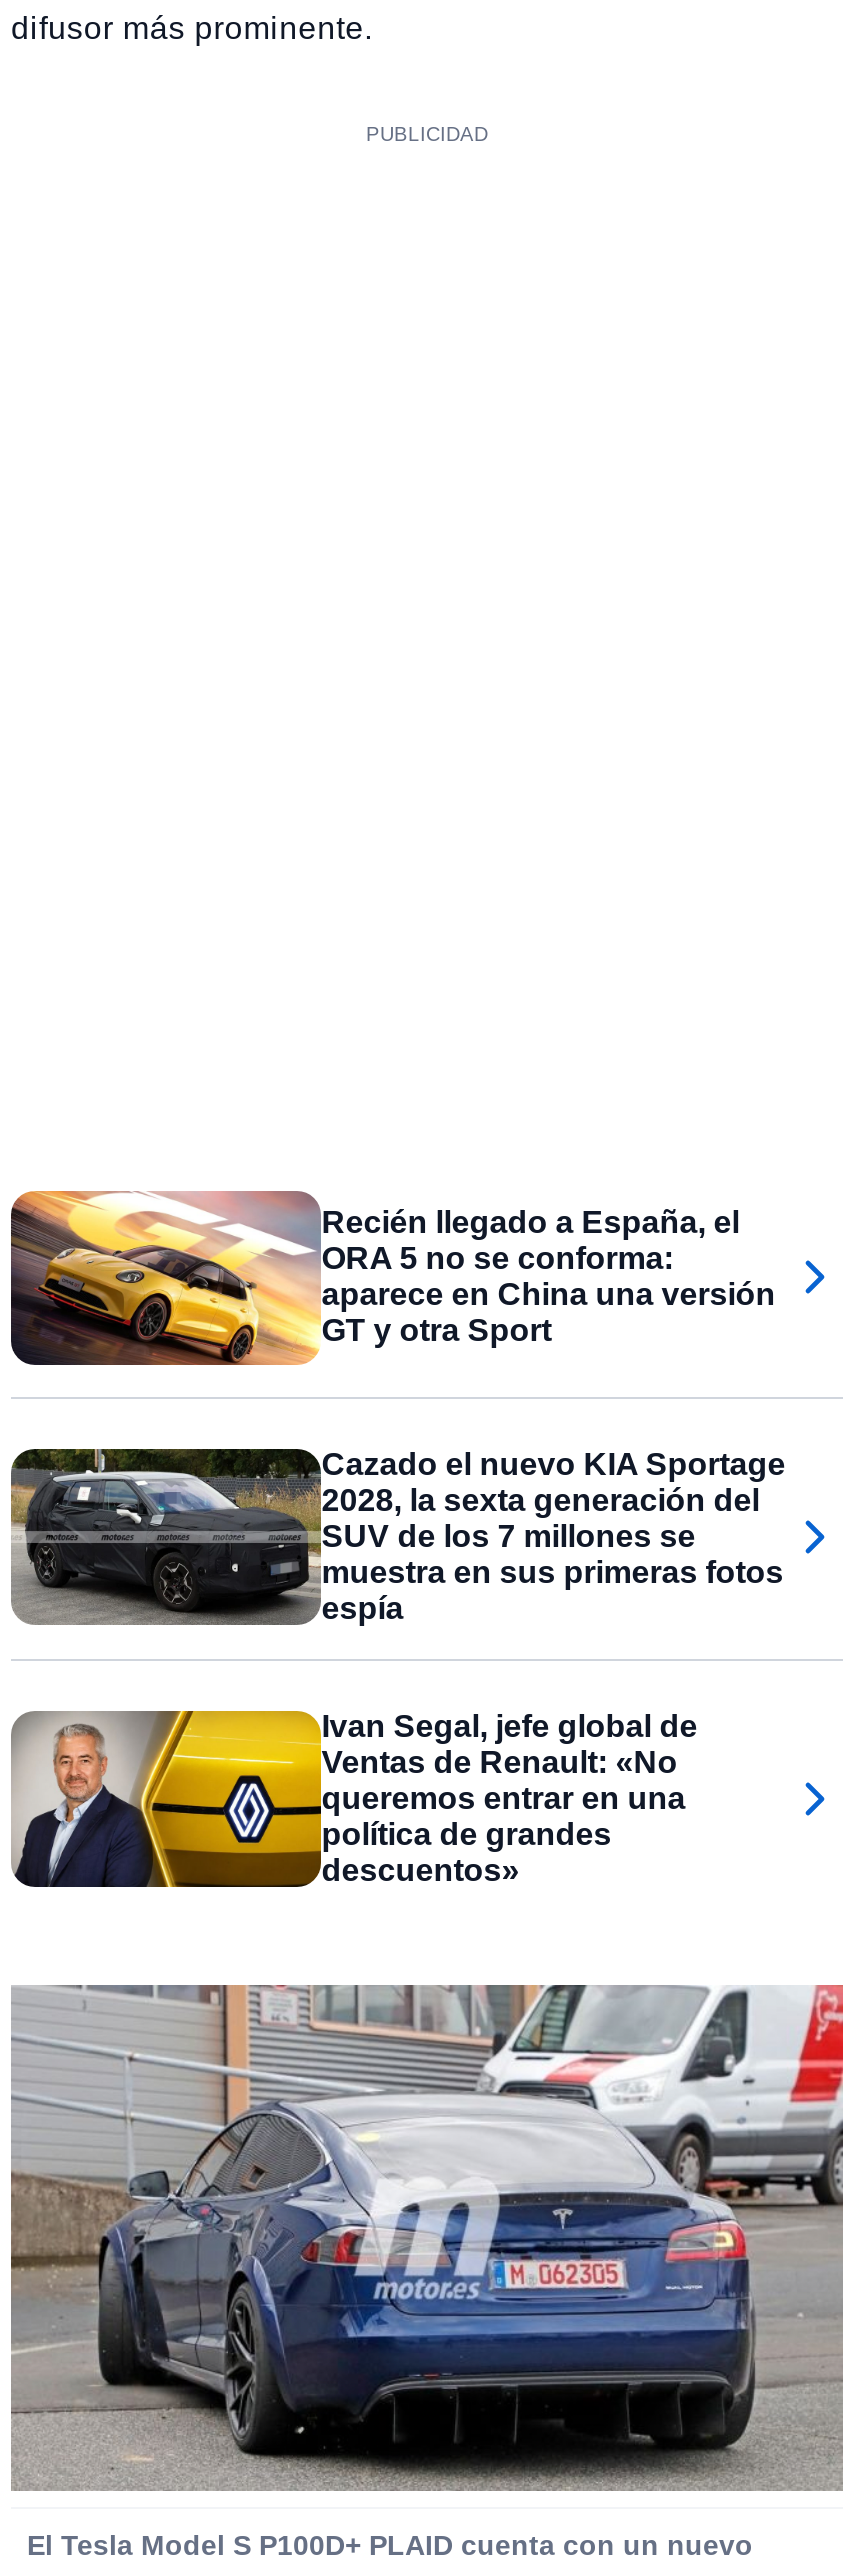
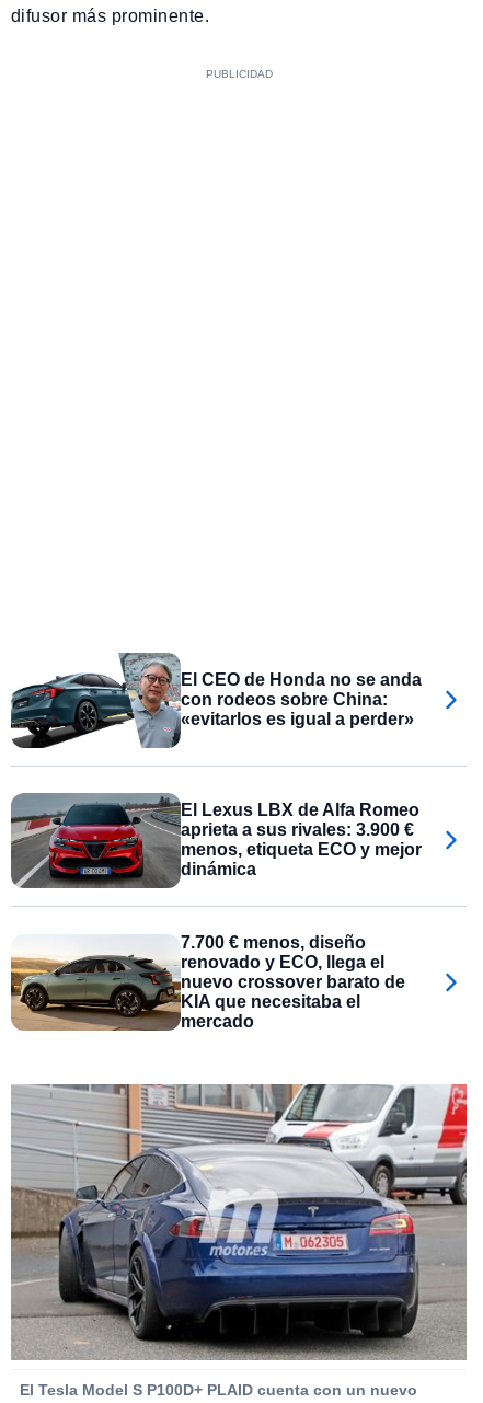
[9,1189,775,1367] [image] | Recién llegado a España, el | ORA 5 no se conforma: | aparece en China una versión | GT y otra Sport -> [10,652,422,749] [image] | El CEO de Honda no se anda | con rodeos sobre China: | «evitarlos es igual a perder»
[11,1447,785,1625] [image] | Cazado el nuevo KIA Sportage | 2028, la sexta generación del | SUV de los 7 millones se | muestra en sus primeras fotos | espía -> [11,793,422,887] [image] | El Lexus LBX de Alfa Romeo | aprieta a sus rivales: 3.900 € | menos, etiqueta ECO y mejor | dinámica
[11,1709,697,1887] [image] | Ivan Segal, jefe global de | Ventas de Renault: «No | queremos entrar en una | política de grandes | descuentos» -> [11,933,405,1031] [image] | 7.700 € menos, diseño | renovado y ECO, llega el | nuevo crossover barato de | KIA que necesitaba el | mercado

